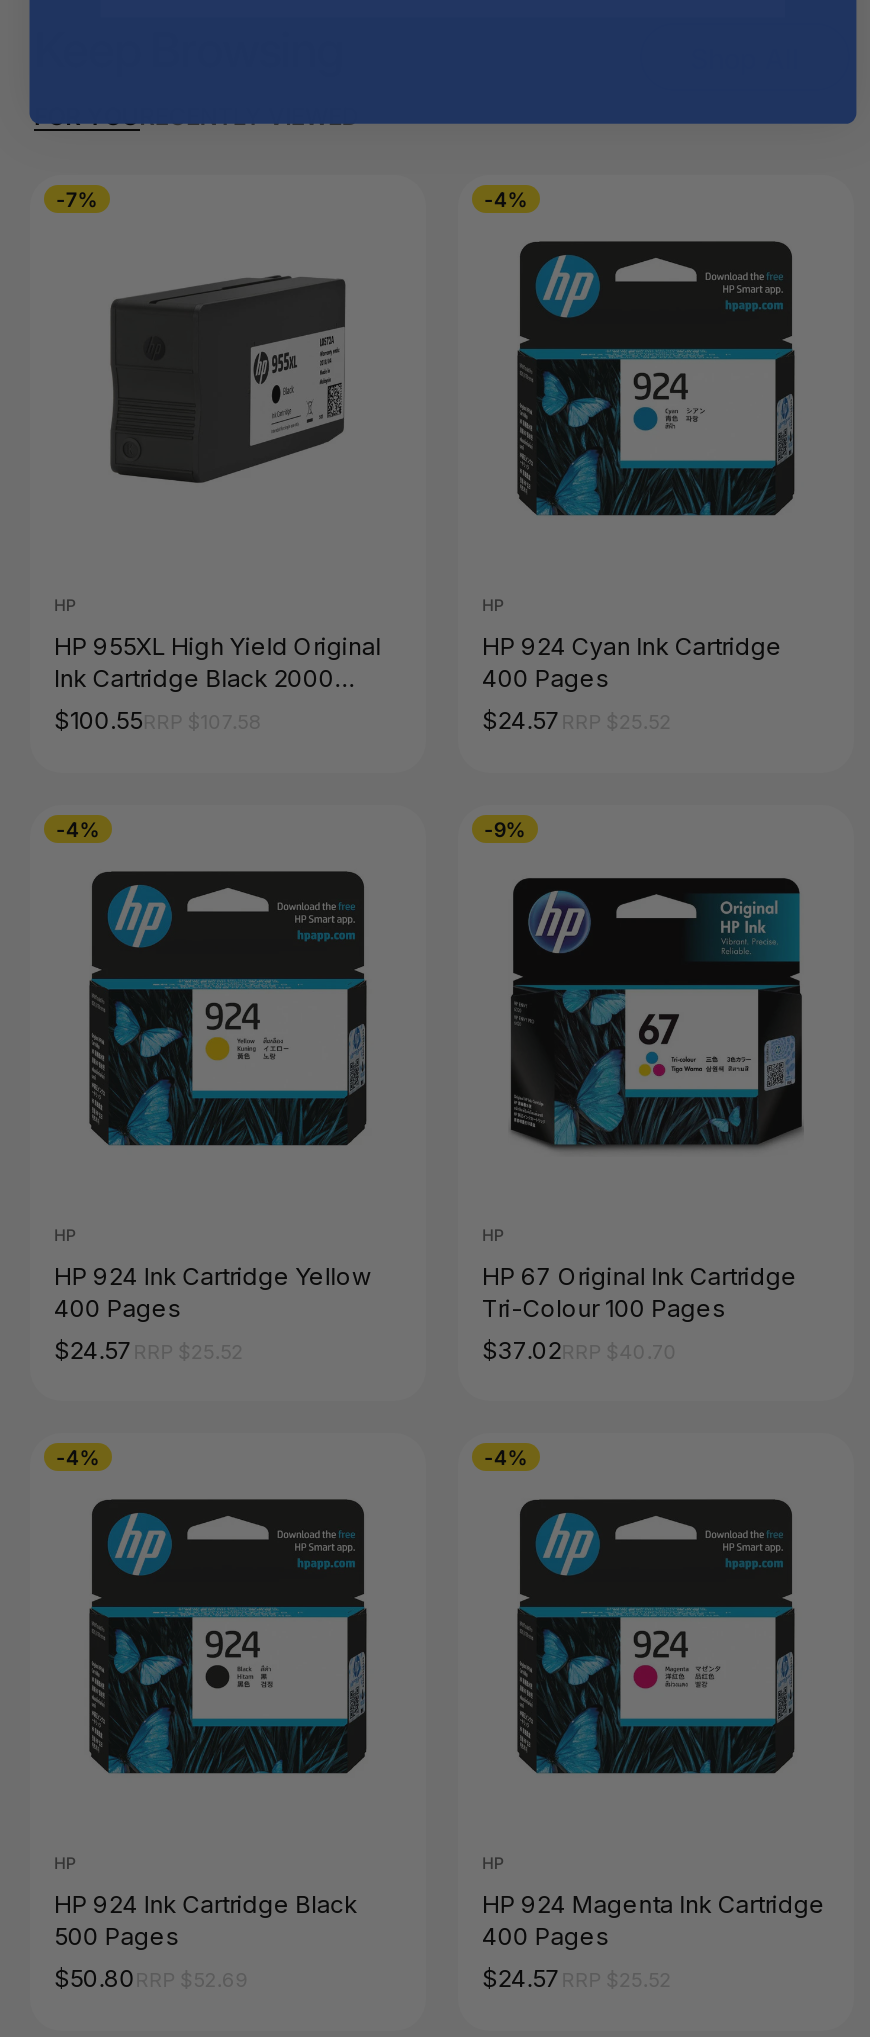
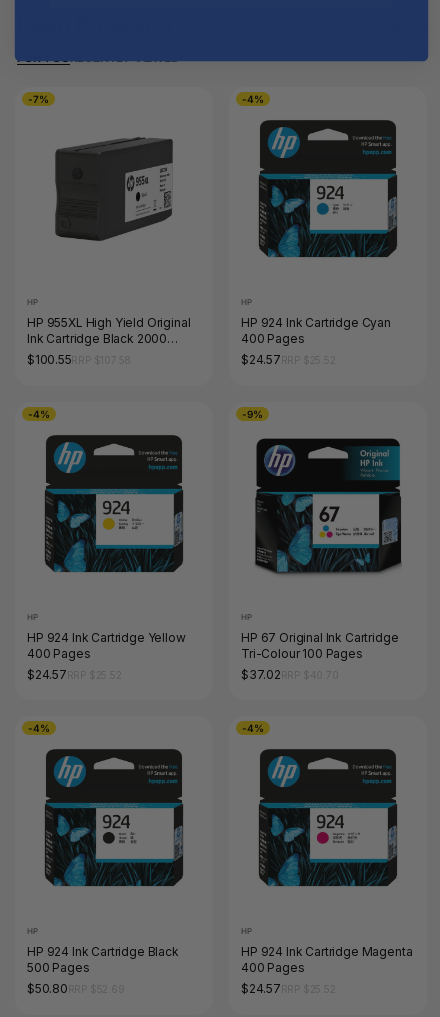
[482,631,782,661] HP 924 Cyan Ink Cartridge -> [241,315,391,330] HP 924 Ink Cartridge Cyan
[482,1889,825,1919] HP 924 Magenta Ink Cartridge -> [241,944,412,959] HP 924 Ink Cartridge Magenta

